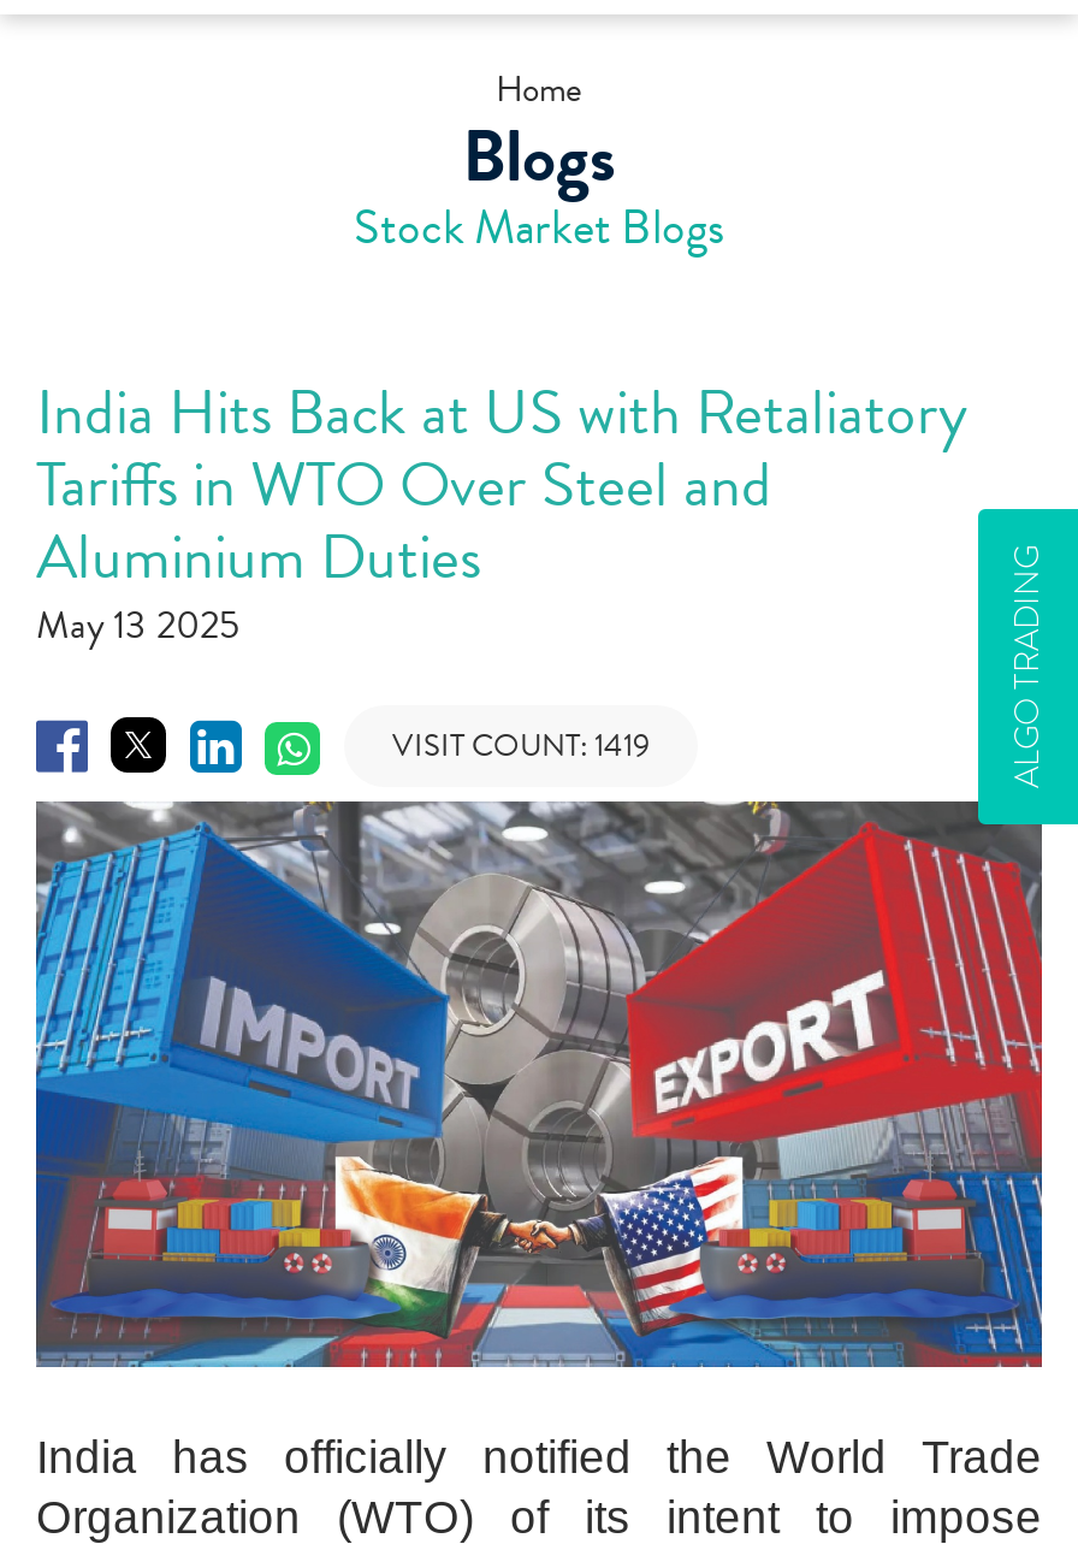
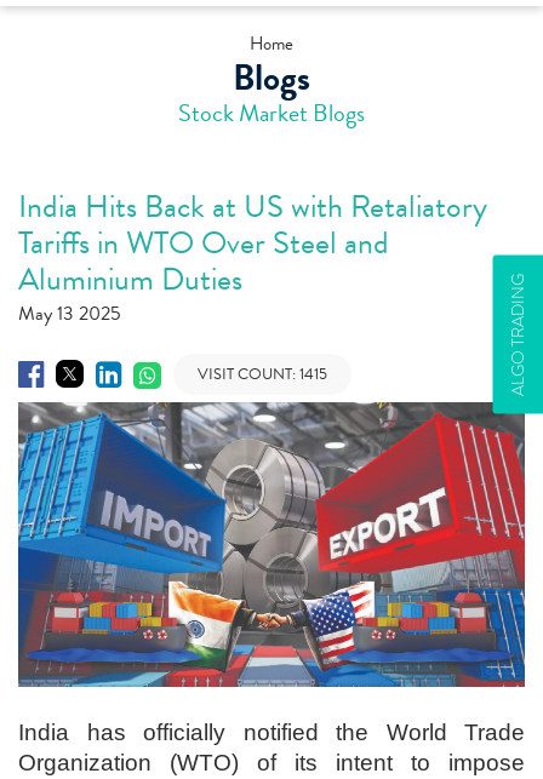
[392,722,650,770] VISIT COUNT: 1419 -> [198,362,327,386] VISIT COUNT: 1415

